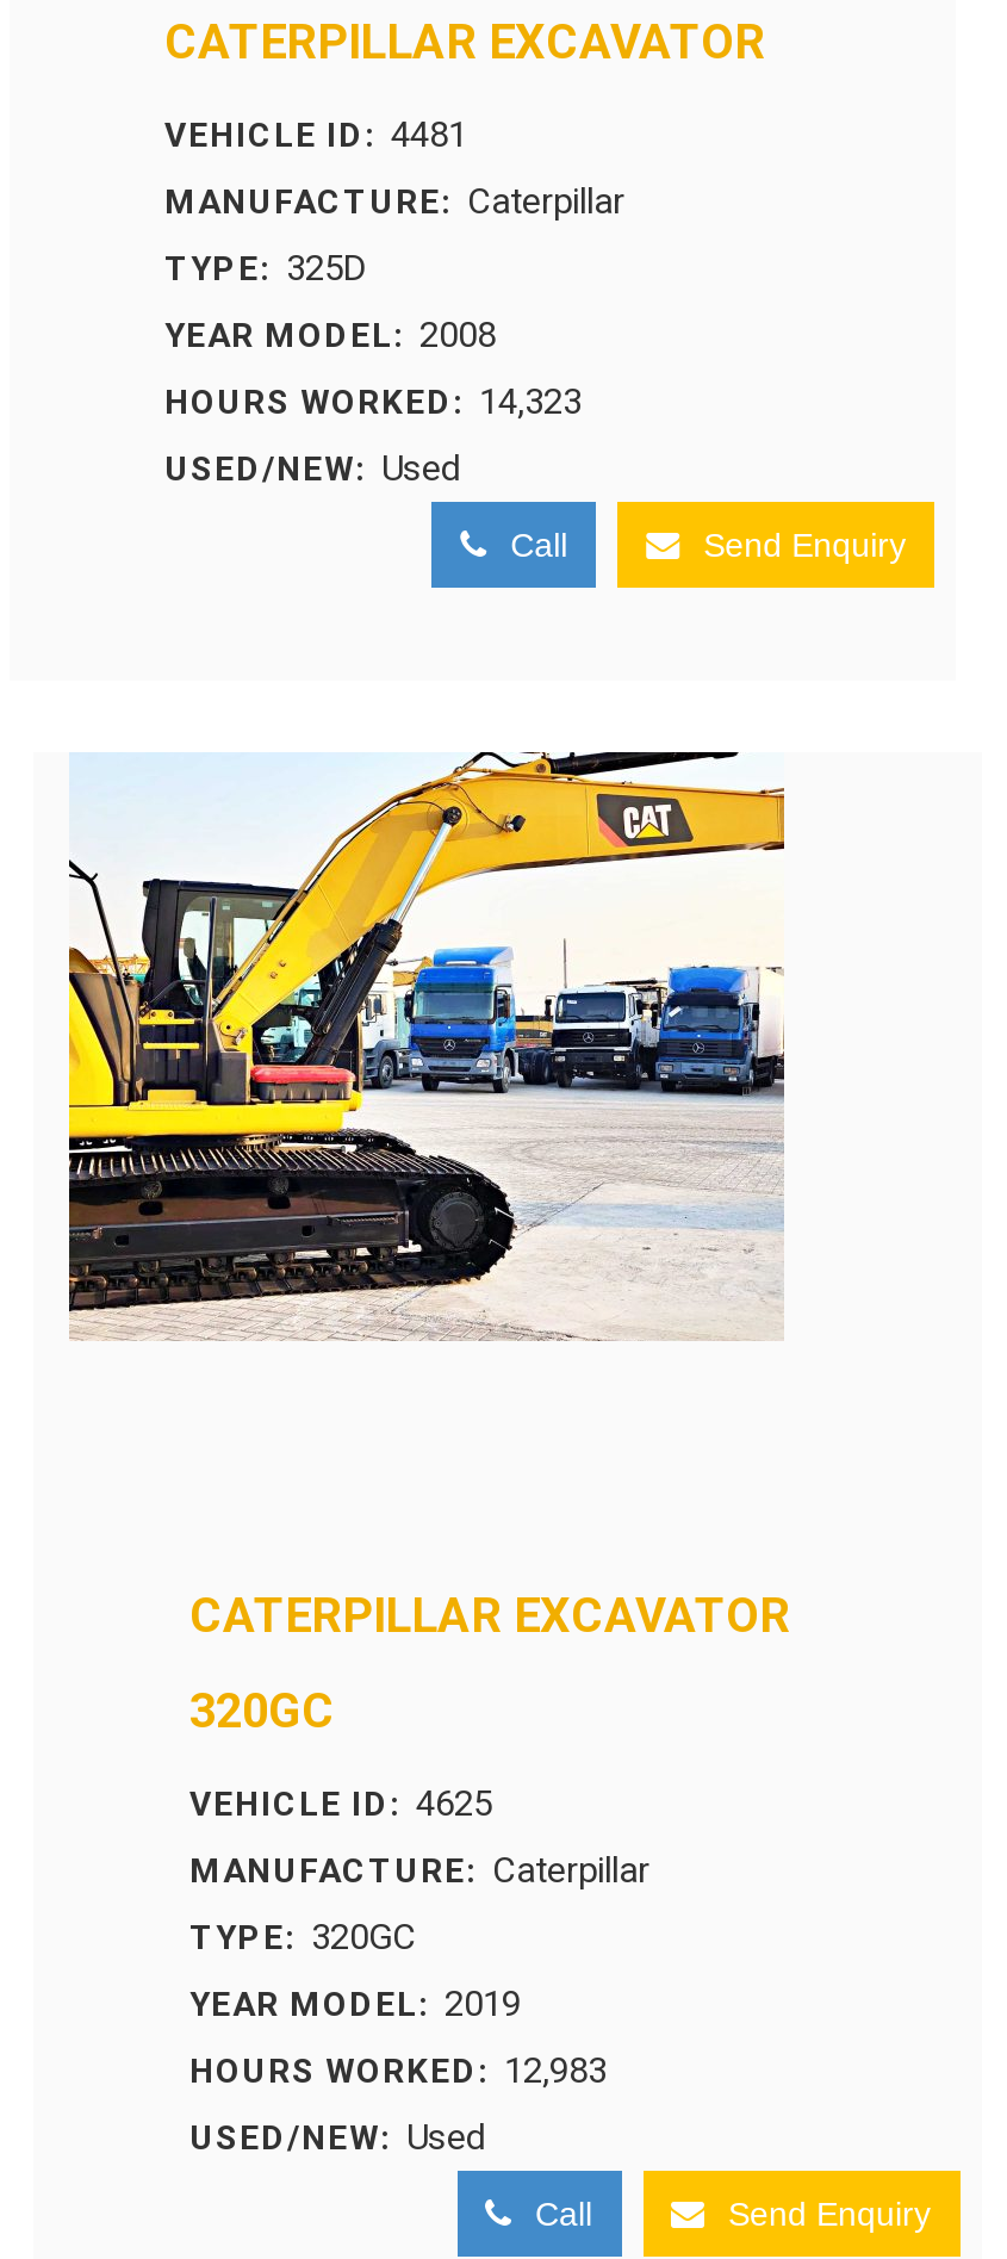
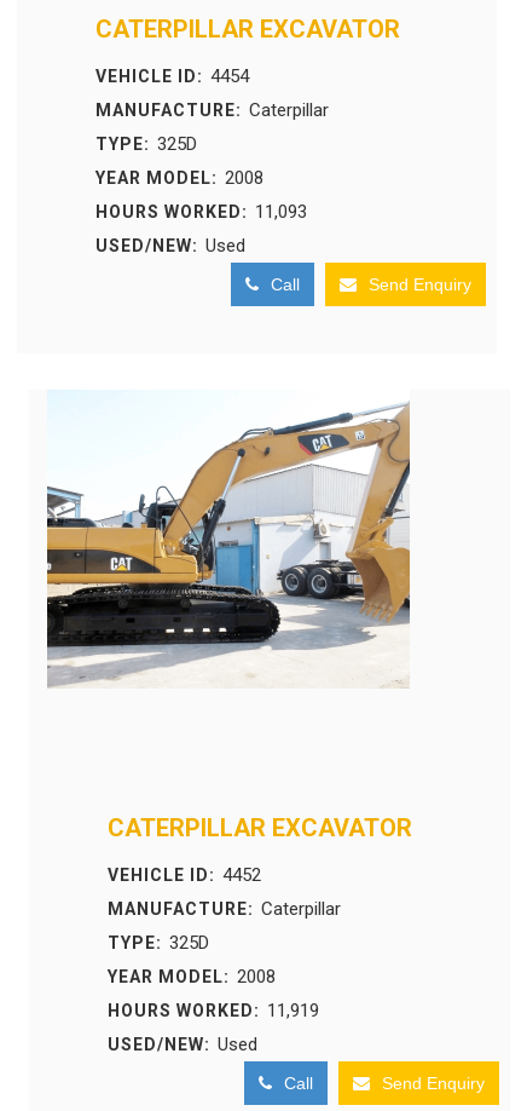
[164,114,467,157] VEHICLE ID: 4481 -> [95,66,249,88] VEHICLE ID: 4454
[164,381,582,424] HOURS WORKED: 14,323 -> [95,201,307,223] HOURS WORKED: 11,093
[67,750,787,1341] [image] -> [46,390,411,687] [image]
[189,1683,492,1826] 320GC | VEHICLE ID: 4625 -> [108,864,262,886] VEHICLE ID: 4452
[189,1916,416,1959] TYPE: 320GC -> [108,932,210,954] TYPE: 325D
[189,1983,521,2026] YEAR MODEL: 2019 -> [108,966,276,988] YEAR MODEL: 2008
[189,2050,607,2093] HOURS WORKED: 12,983 -> [108,1000,320,1022] HOURS WORKED: 11,919

